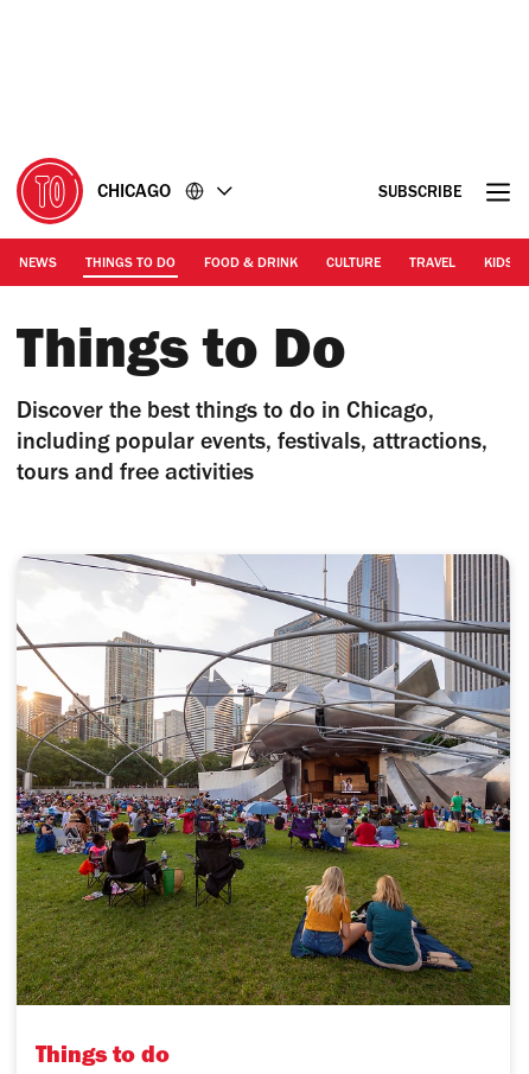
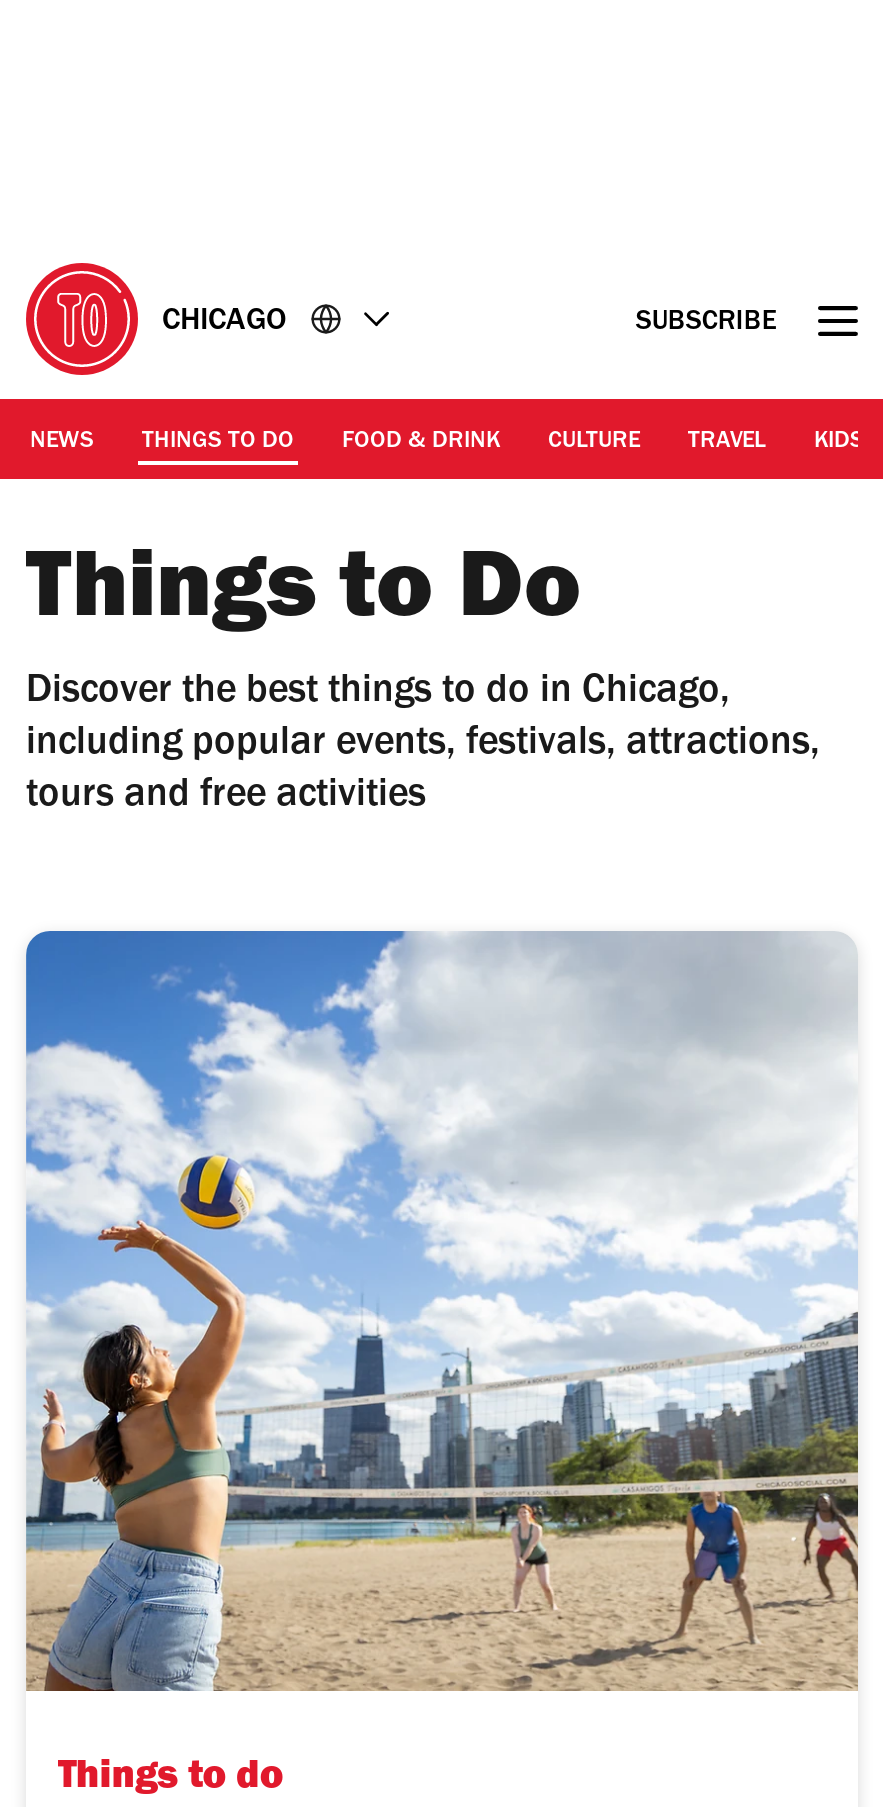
[15,553,511,1006] [image] -> [24,929,860,1693] [image]

